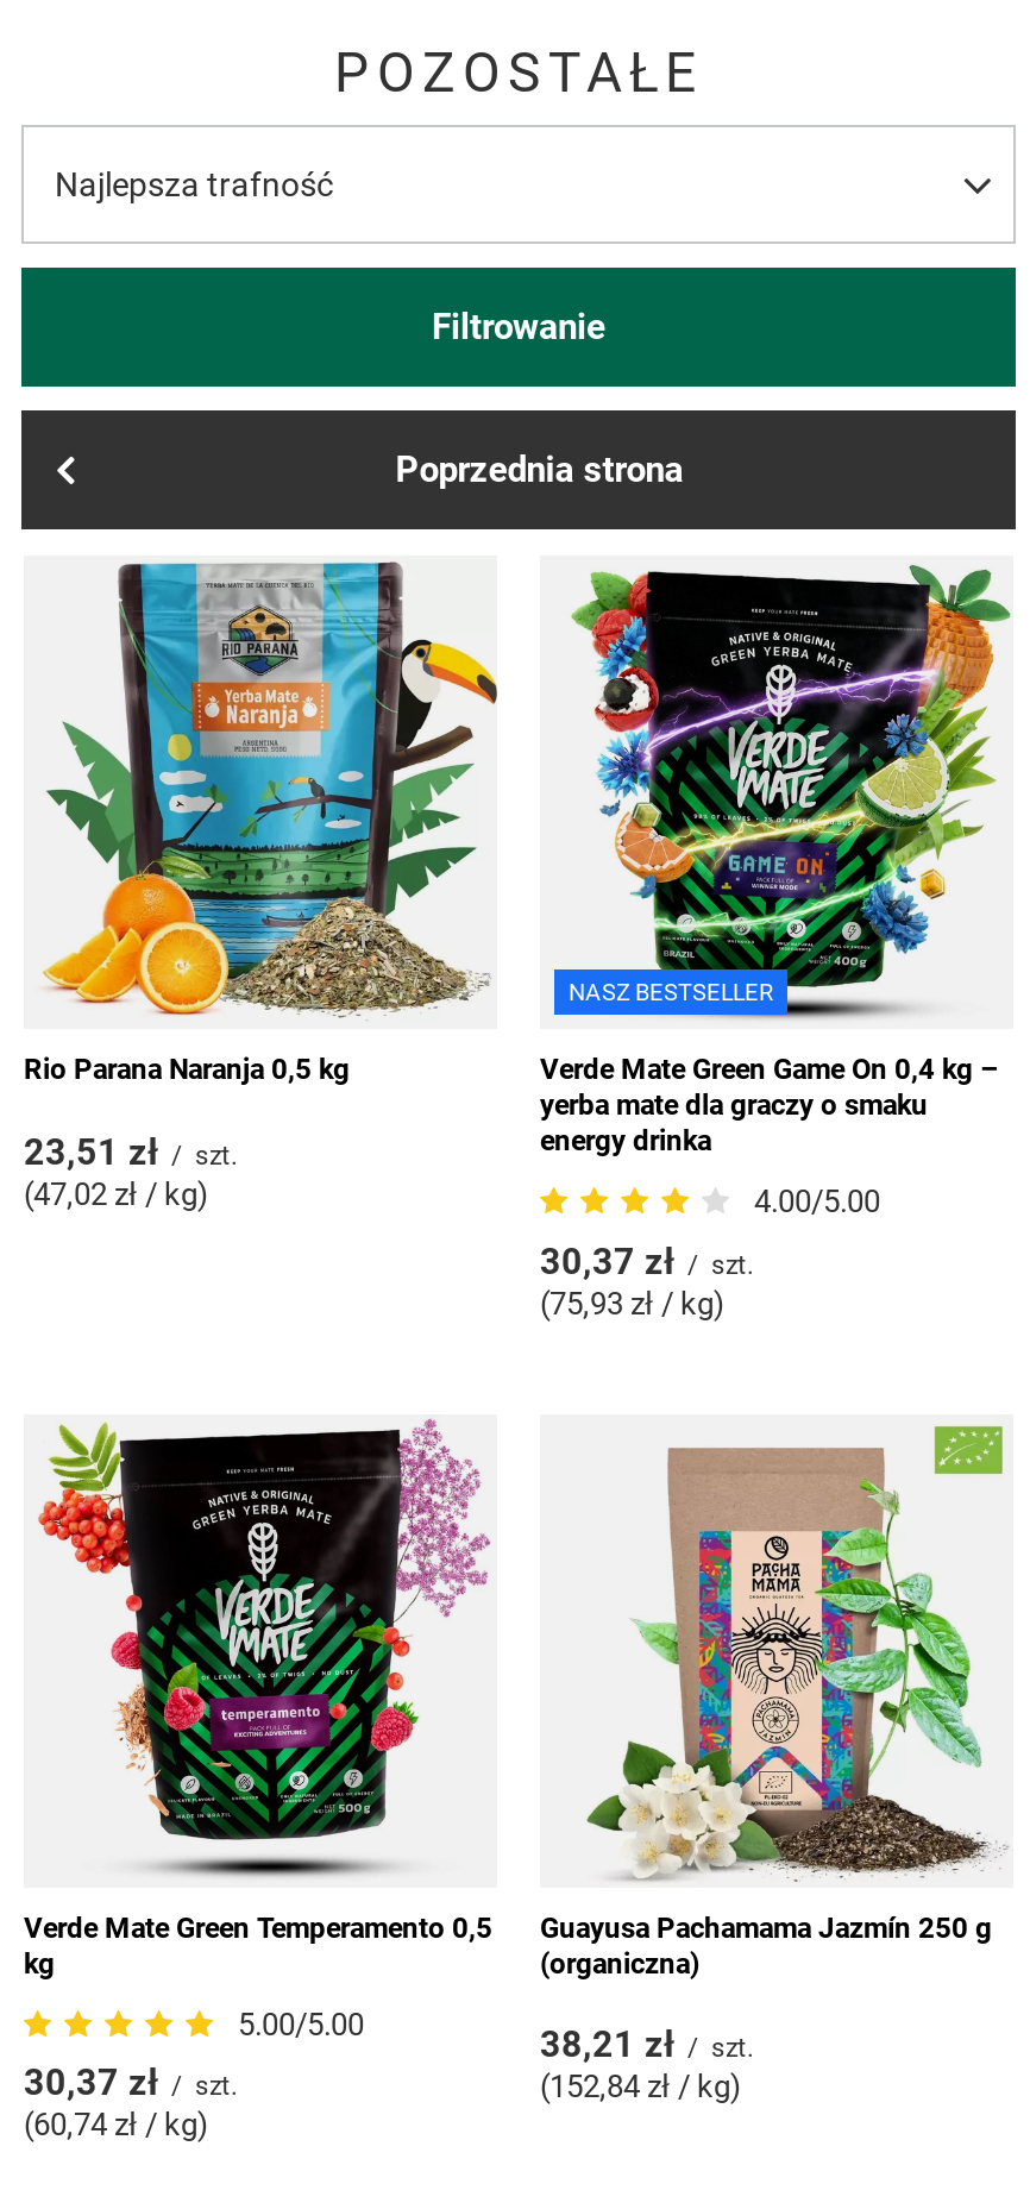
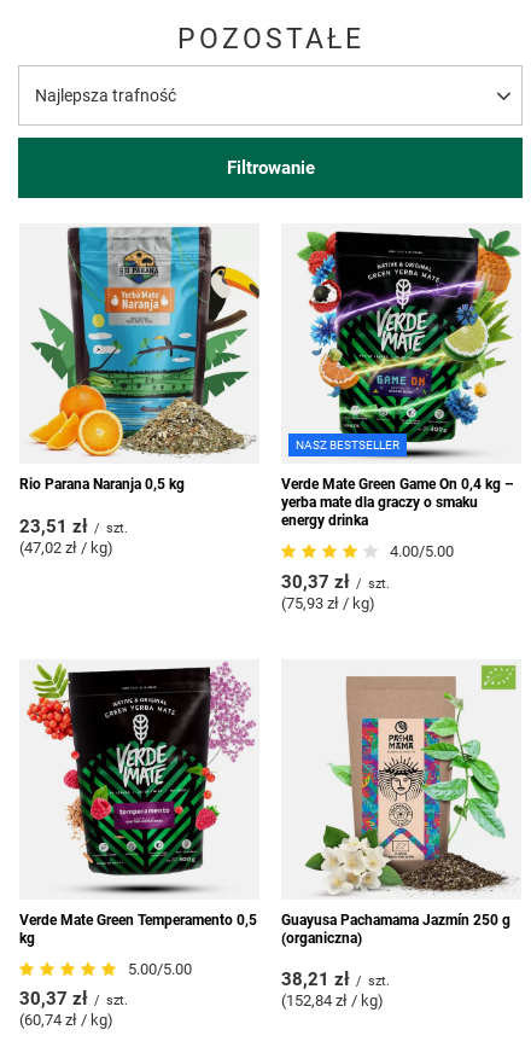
[395,447,683,490] Poprzednia strona -> none

